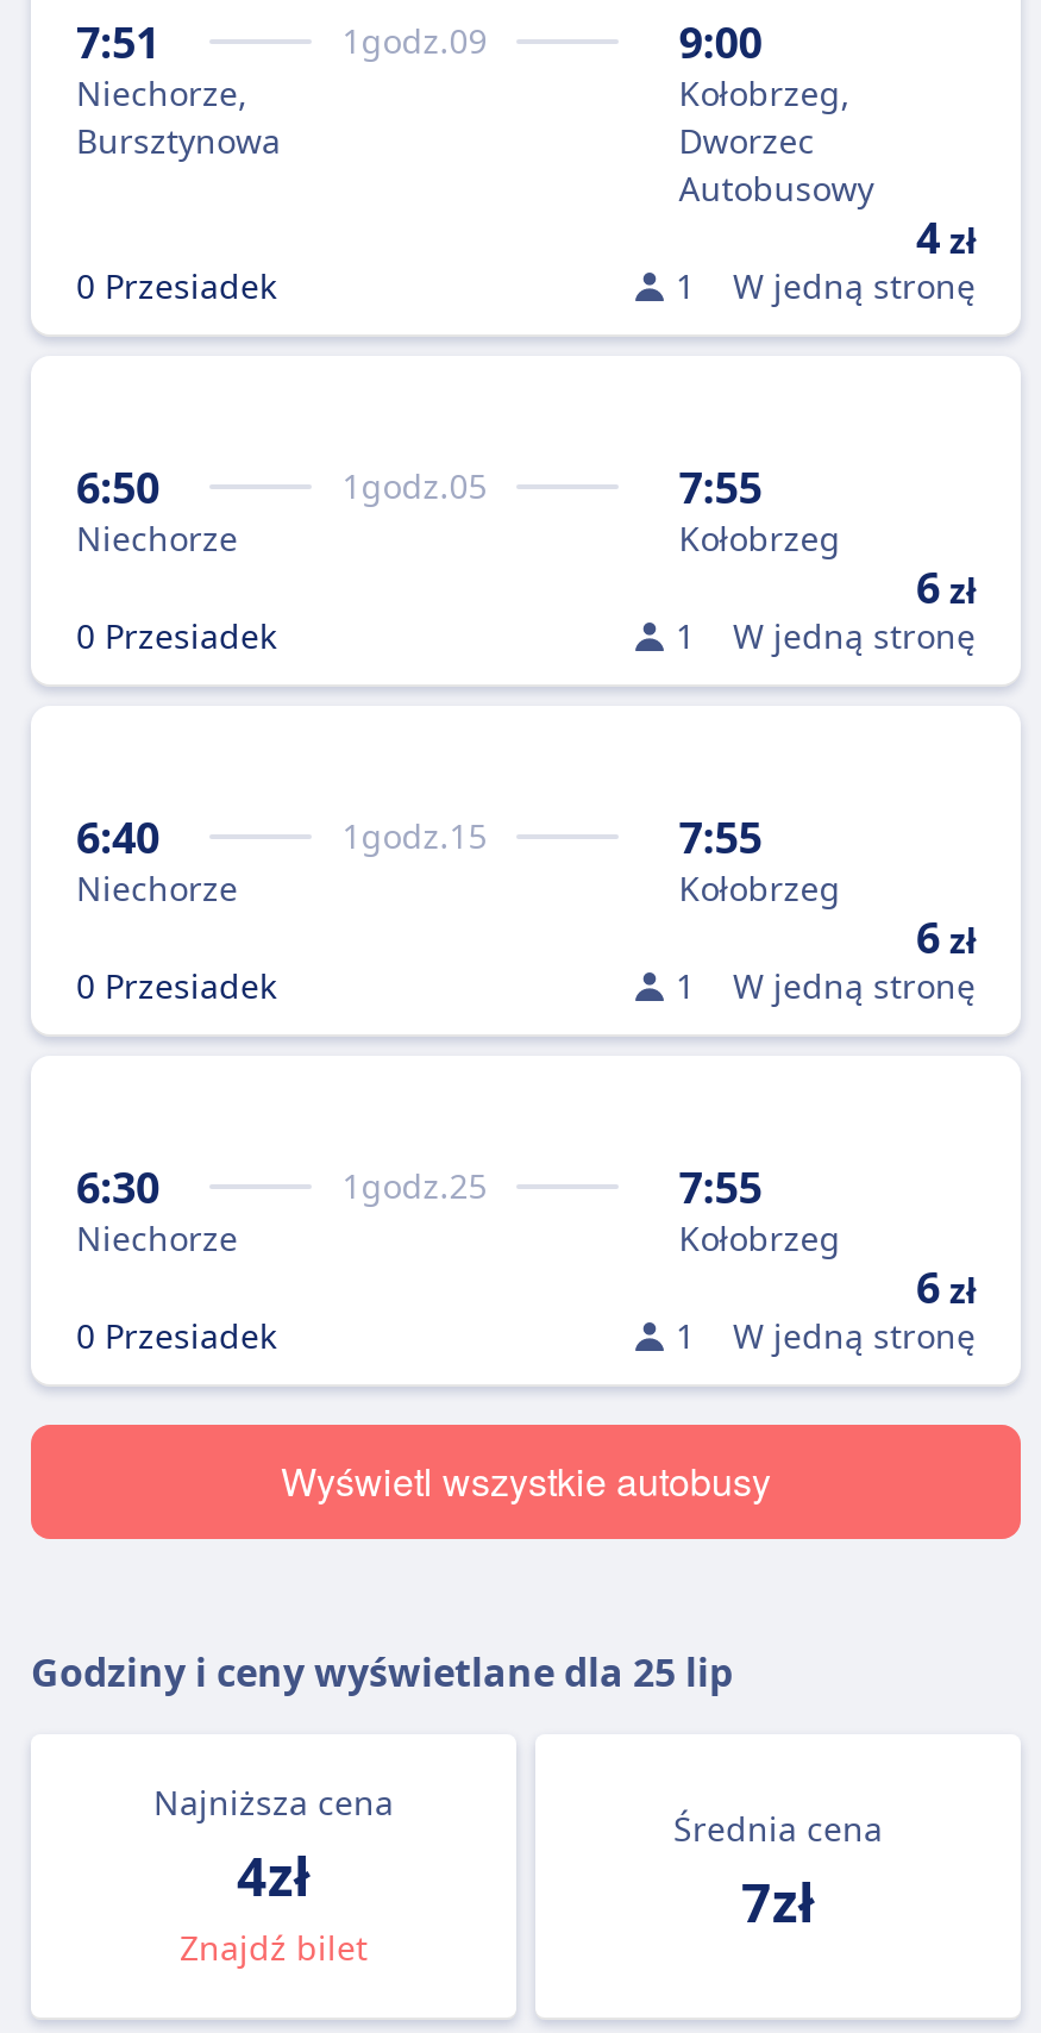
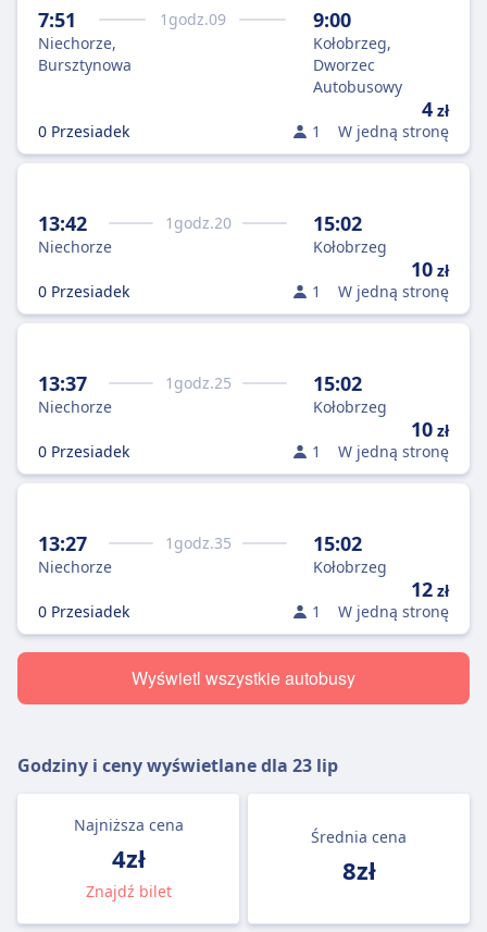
[76,458,159,515] 6:50 -> [38,210,87,236] 13:42
[342,463,487,508] 1 godz.05 -> [165,212,231,233] 1 godz.20
[679,458,762,515] 7:55 -> [313,210,362,236] 15:02
[916,558,976,615] 6 zł -> [411,256,449,282] 10 zł
[76,808,159,865] 6:40 -> [38,370,87,396] 13:37
[342,813,487,858] 1 godz.15 -> [165,372,231,393] 1 godz.25
[679,808,762,865] 7:55 -> [313,370,362,396] 15:02
[916,908,976,965] 6 zł -> [411,416,449,442] 10 zł
[76,1158,159,1215] 6:30 -> [38,530,87,556] 13:27
[342,1163,487,1208] 1 godz.25 -> [165,532,231,553] 1 godz.35
[679,1158,762,1215] 7:55 -> [313,530,362,556] 15:02
[916,1258,976,1315] 6 zł -> [411,576,449,602] 12 zł
[31,1646,733,1699] Godziny i ceny wyświetlane dla 25 lip -> [17,753,338,777] Godziny i ceny wyświetlane dla 23 lip
[741,1865,815,1937] 7zł -> [342,854,376,886] 8zł

